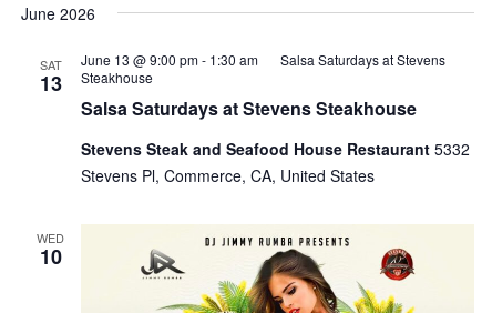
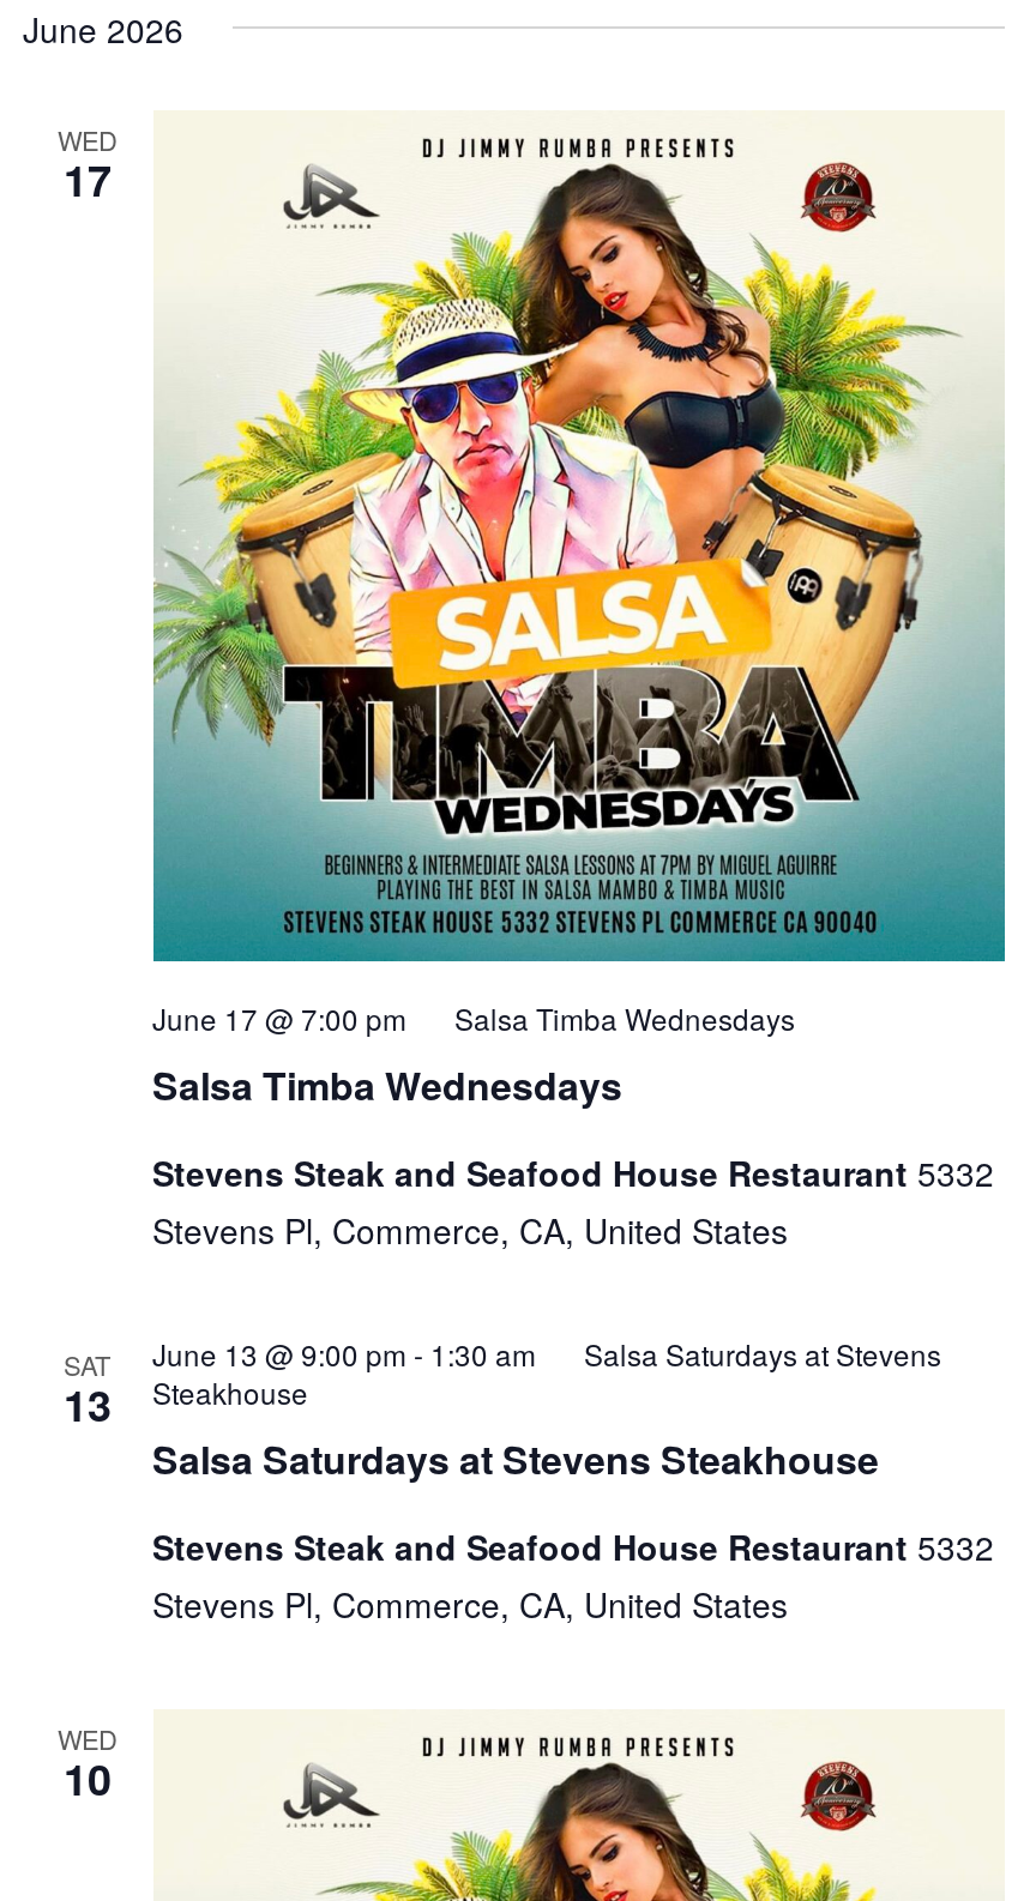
none -> [58,120,1007,964] [image] | WED | 17
none -> [152,1057,622,1112] Salsa Timba Wednesdays
none -> [152,997,994,1254] June 17 @ 7:00 pm | Salsa Timba Wednesdays | Stevens Steak and Seafood House Restaurant 5332 | Stevens Pl, Commerce, CA, United States

